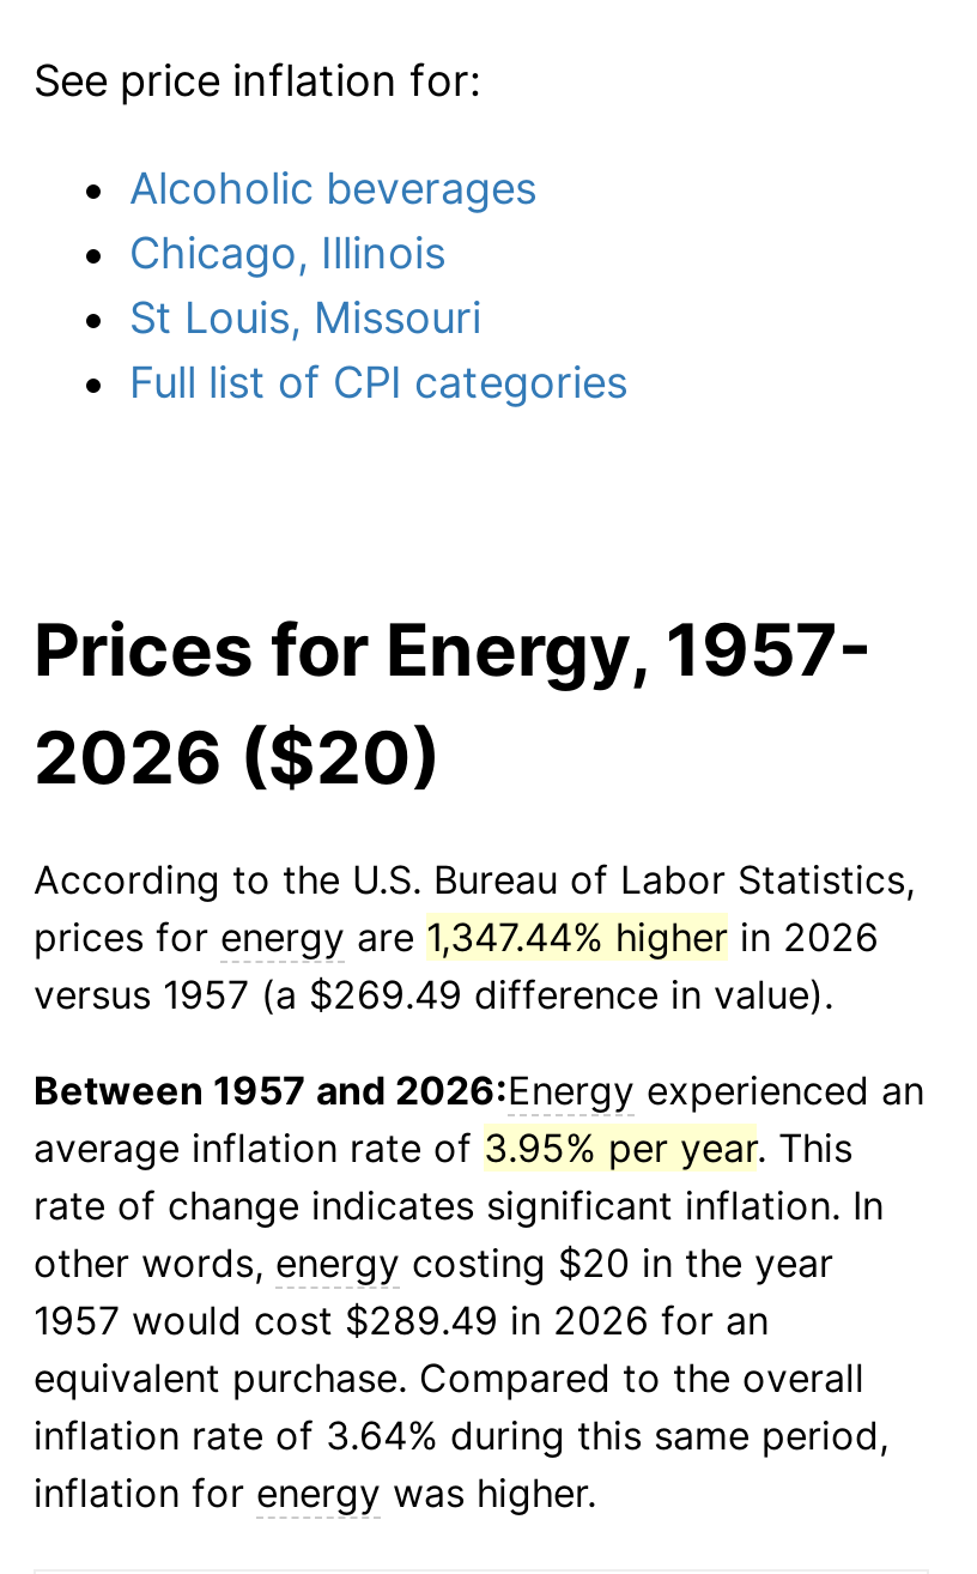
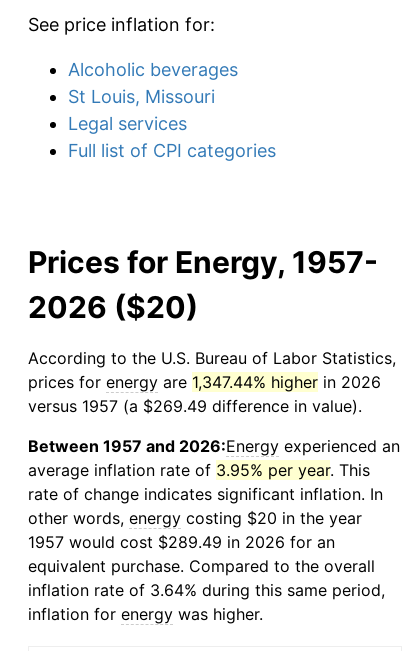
[129,228,445,278] Chicago, Illinois -> none
moved [129,292,481,343] -> [68,86,215,107]: St Louis, Missouri
none -> [68,113,187,134] Legal services

